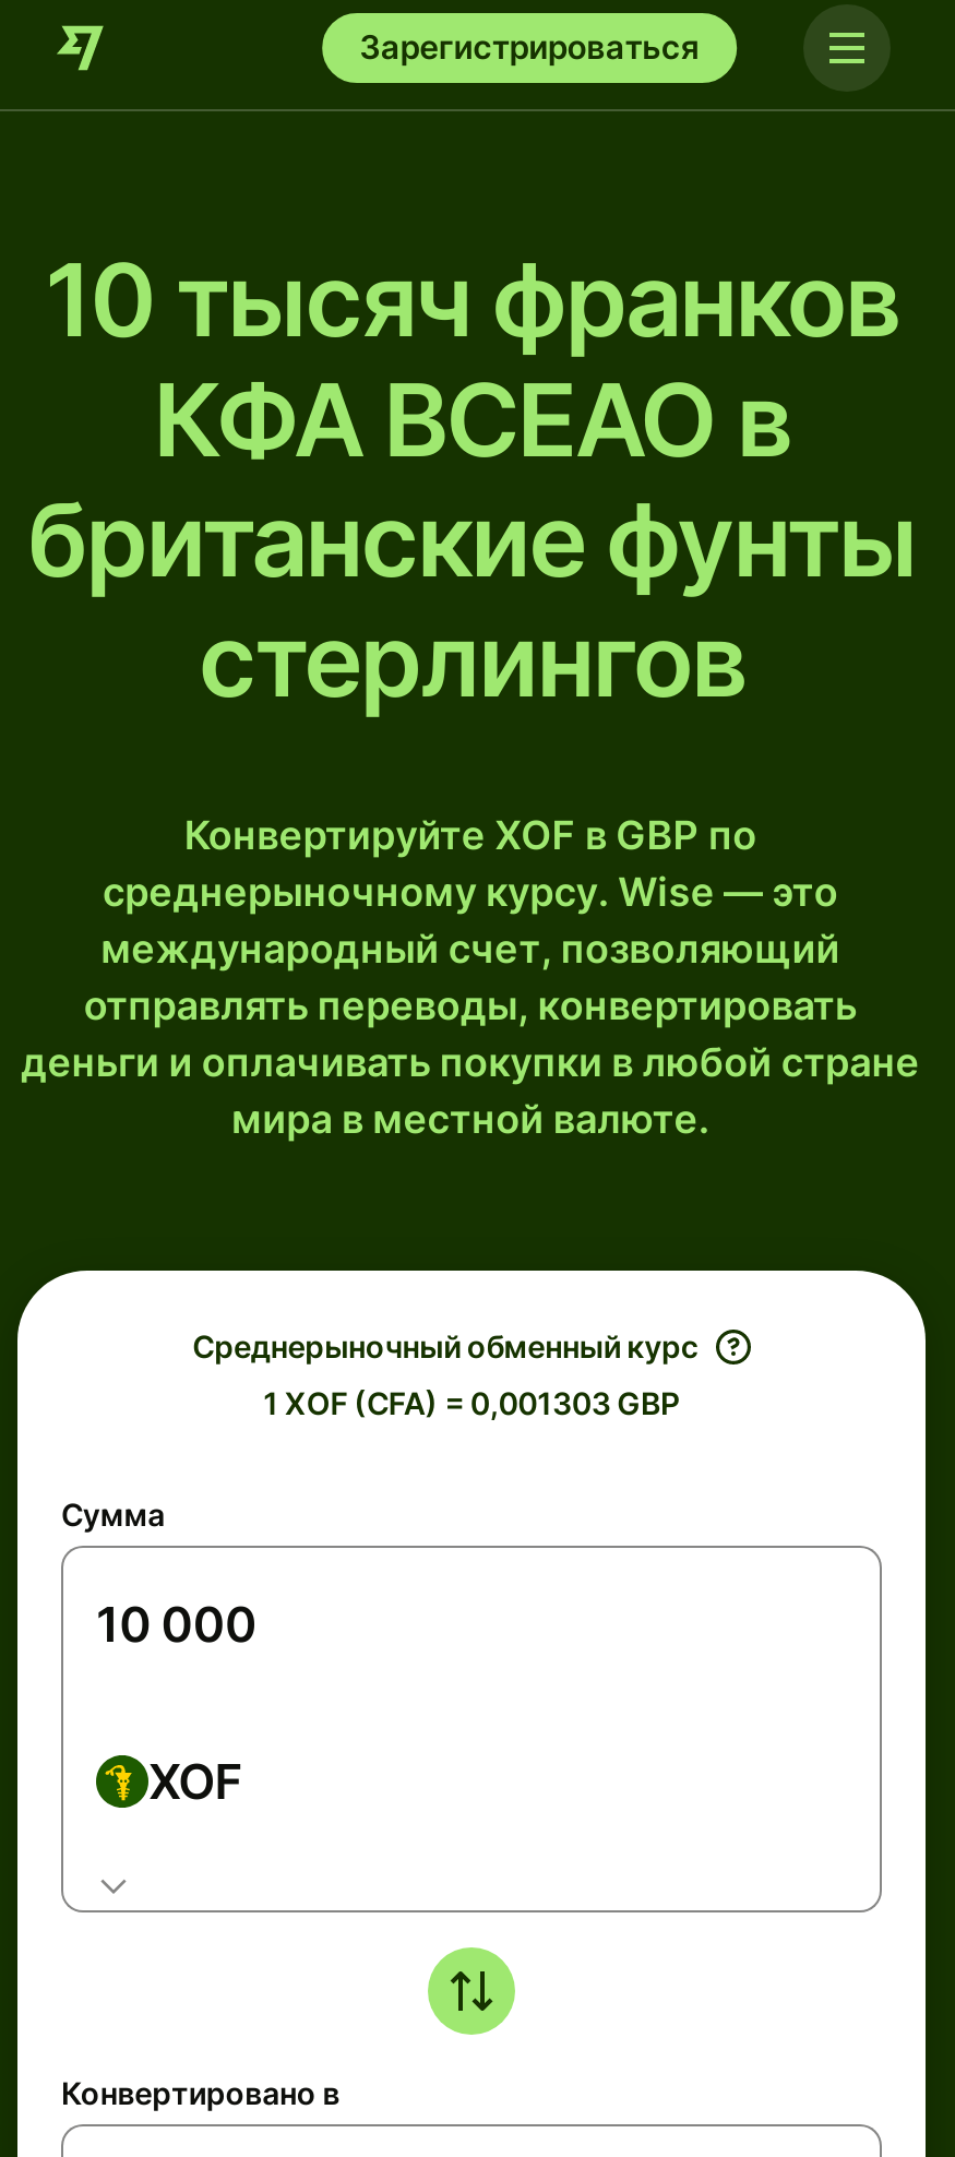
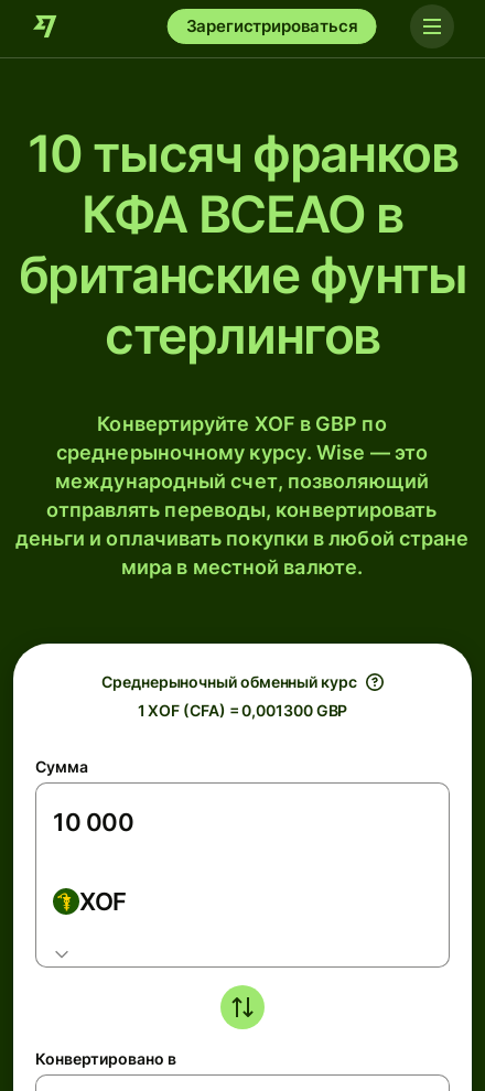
[263,1384,680,1421] 1 XOF (CFA) = 0,001303 GBP -> [137,701,348,720] 1 XOF (CFA) = 0,001300 GBP

